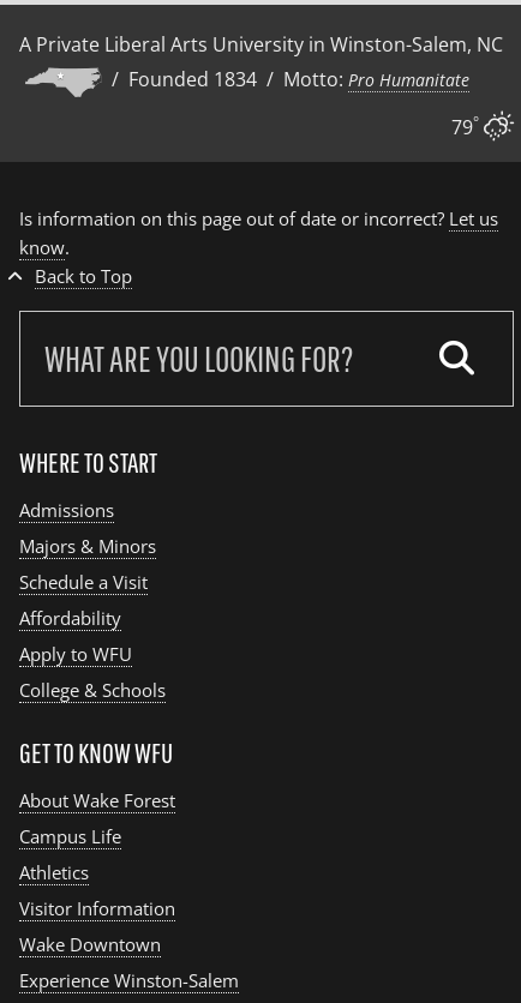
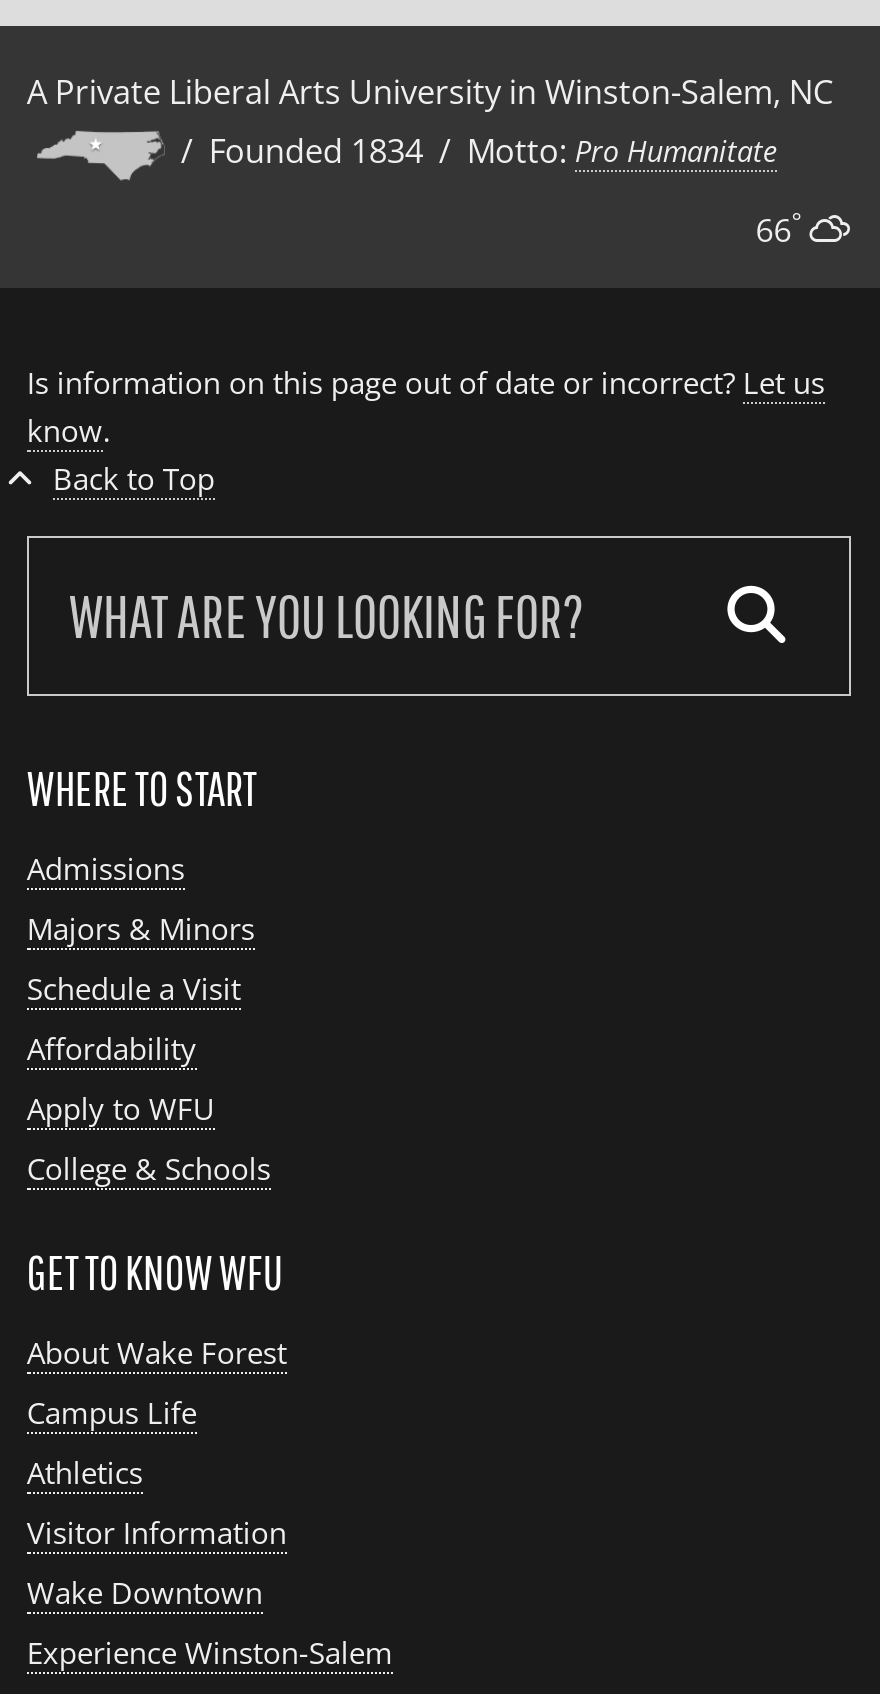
[452,111,479,140] 79° -> [755,203,801,251] 66°

